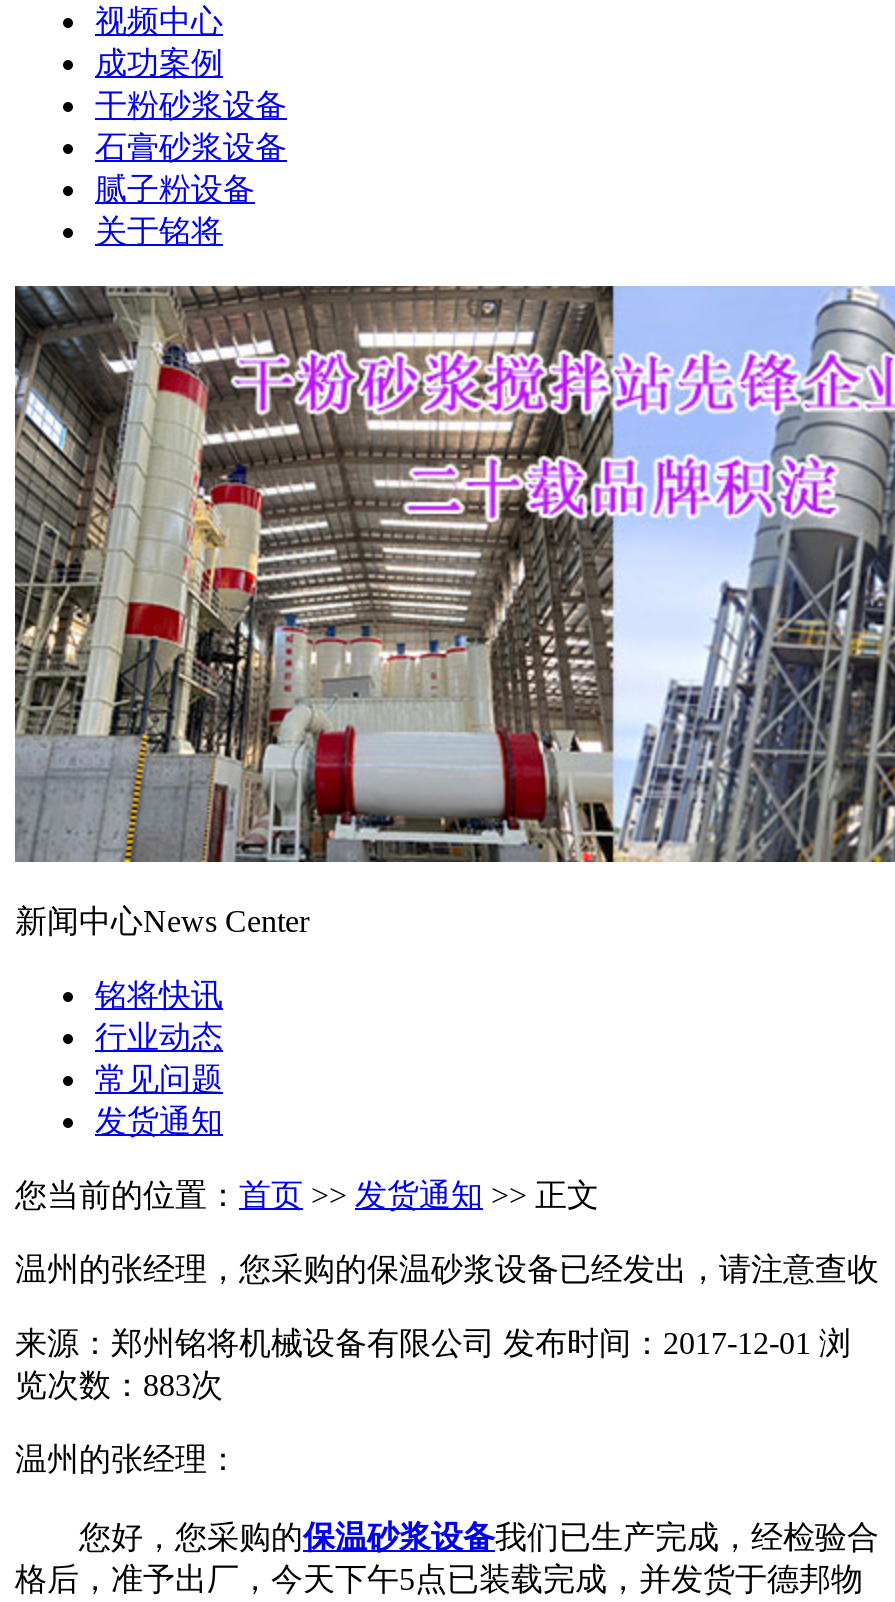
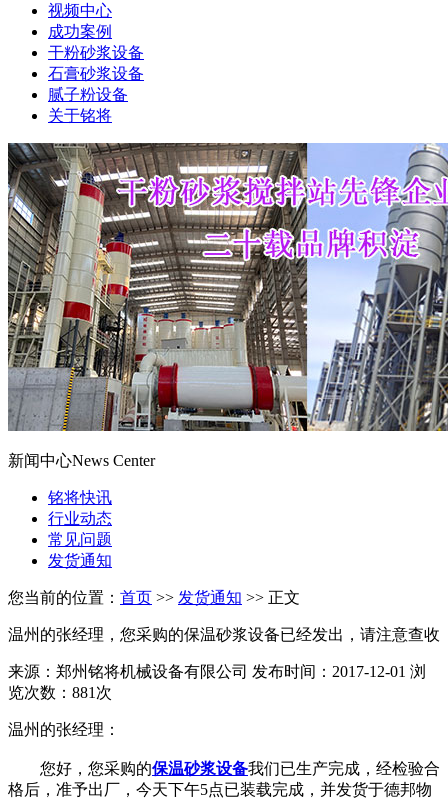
[15,1368,223,1402] 览次数：883次 -> [8,684,112,701] 览次数：881次

